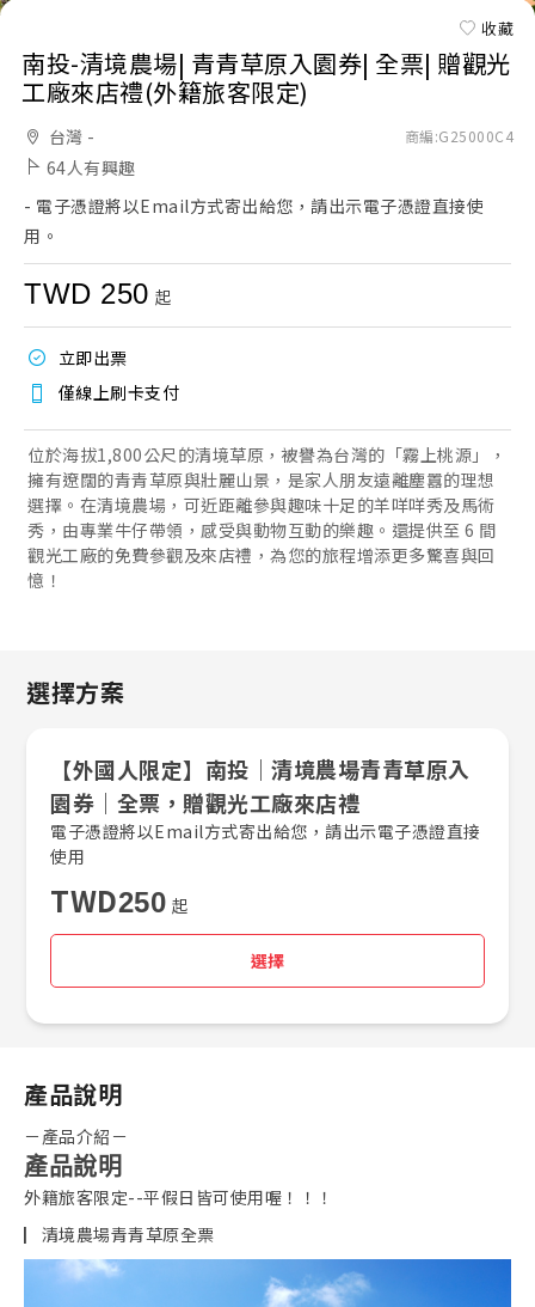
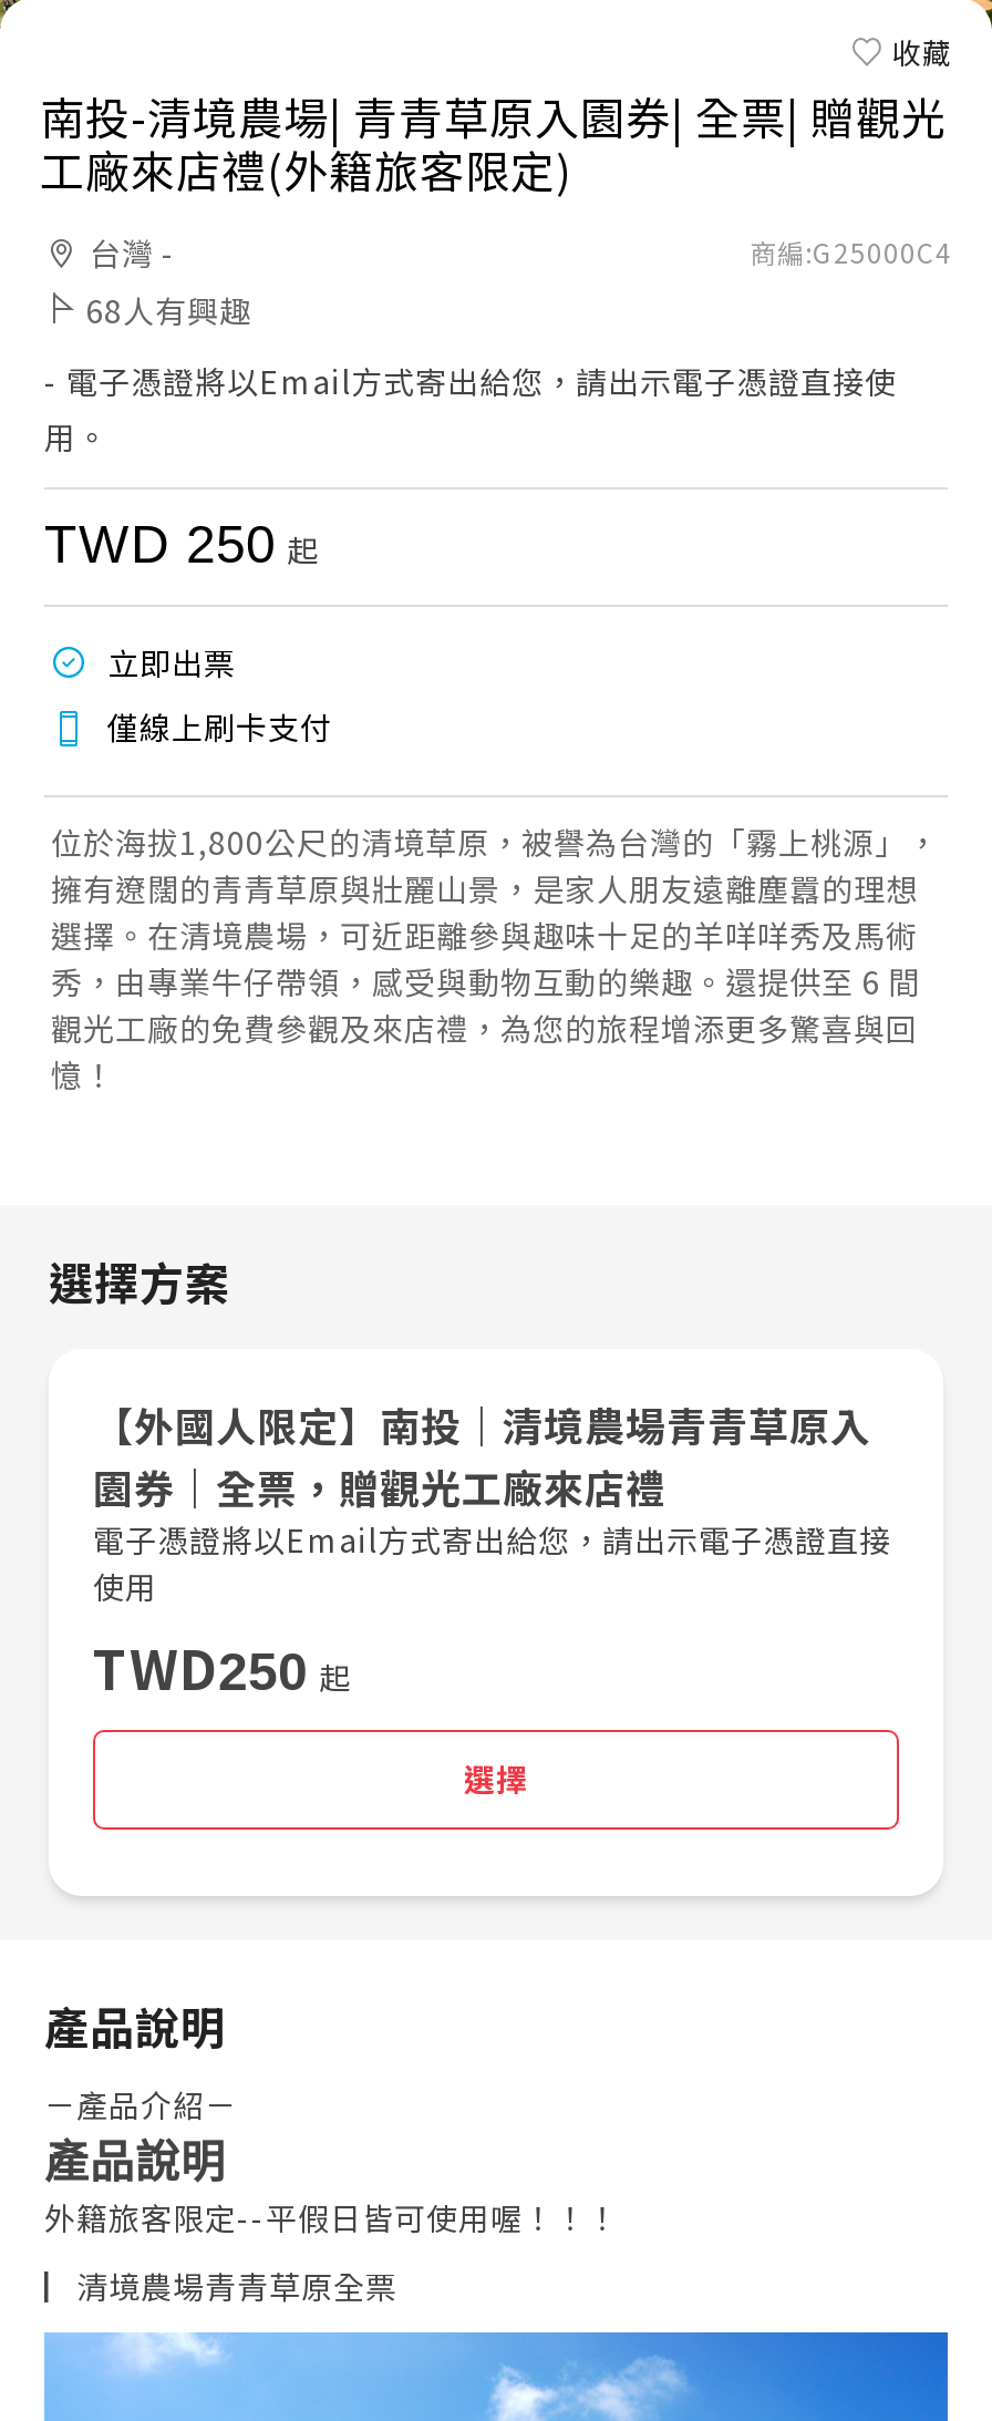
[46,155,136,179] 64人有興趣 -> [85,287,251,331] 68人有興趣

